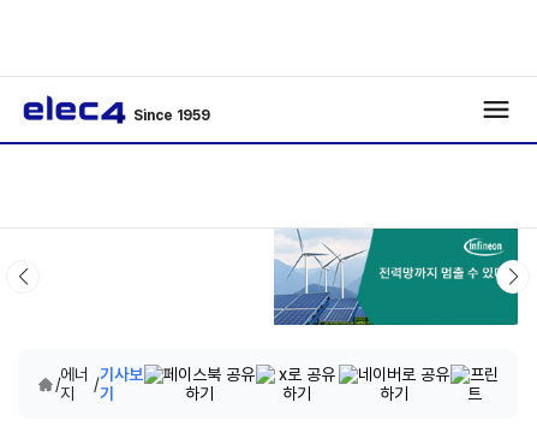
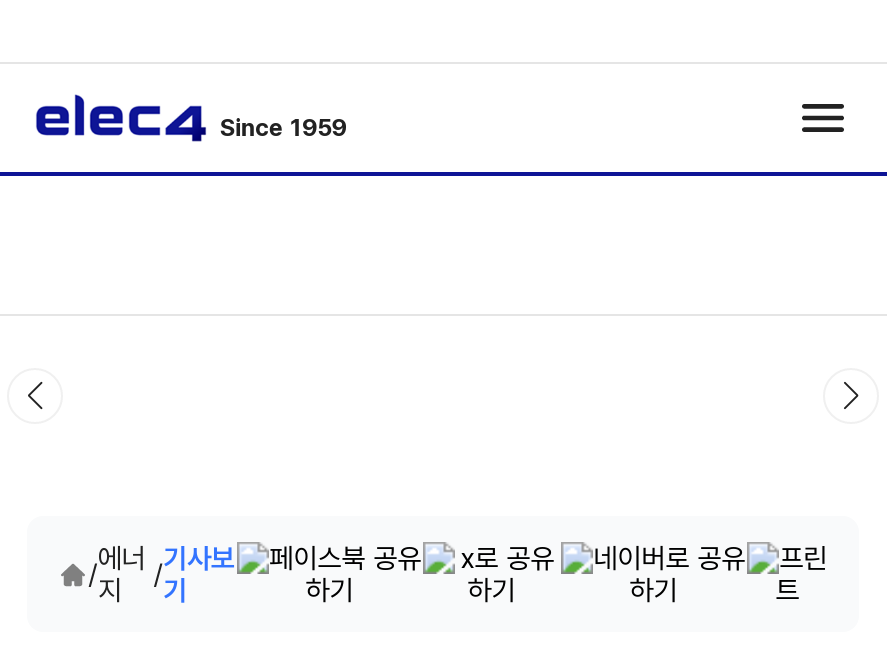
[273,227,519,326] [image] -> none

